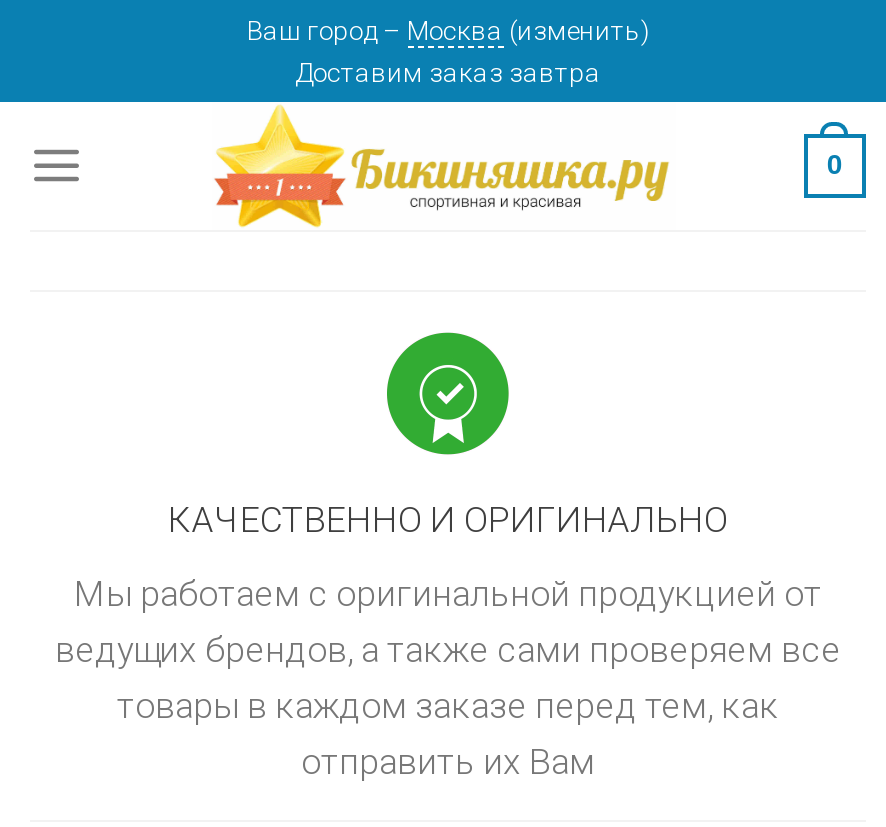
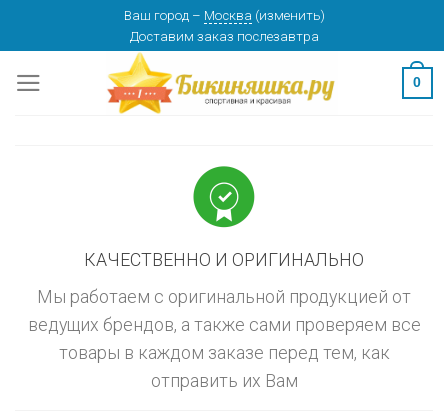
[295,57,601,87] Доставим заказ завтра -> [129,28,318,43] Доставим заказ послезавтра

